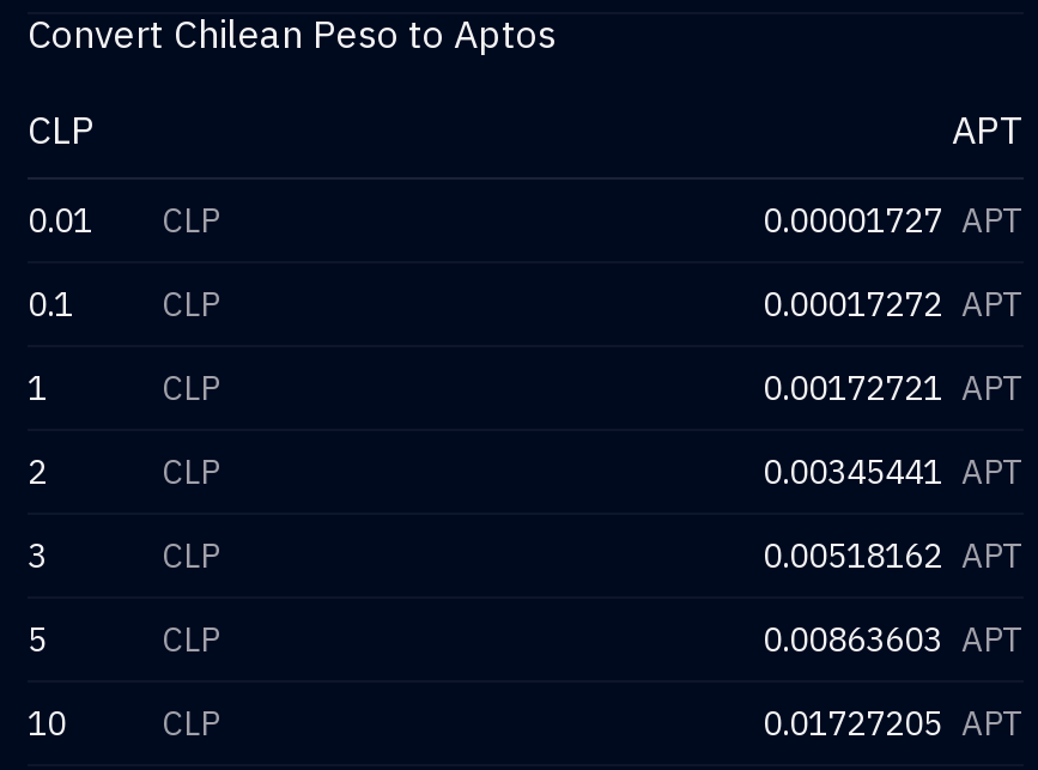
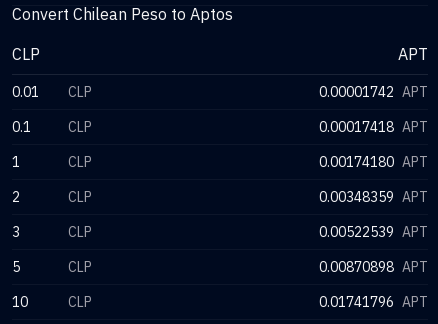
[763,199,1024,242] 0.00001727 APT -> [319,83,428,101] 0.00001742 APT
[763,283,1024,326] 0.00017272 APT -> [319,118,428,136] 0.00017418 APT
[763,367,1024,410] 0.00172721 APT -> [319,153,428,171] 0.00174180 APT
[763,451,1024,494] 0.00345441 APT -> [319,188,428,206] 0.00348359 APT
[763,534,1024,577] 0.00518162 APT -> [319,223,428,241] 0.00522539 APT
[763,618,1024,661] 0.00863603 APT -> [319,258,428,276] 0.00870898 APT
[763,702,1024,745] 0.01727205 APT -> [319,293,428,311] 0.01741796 APT

